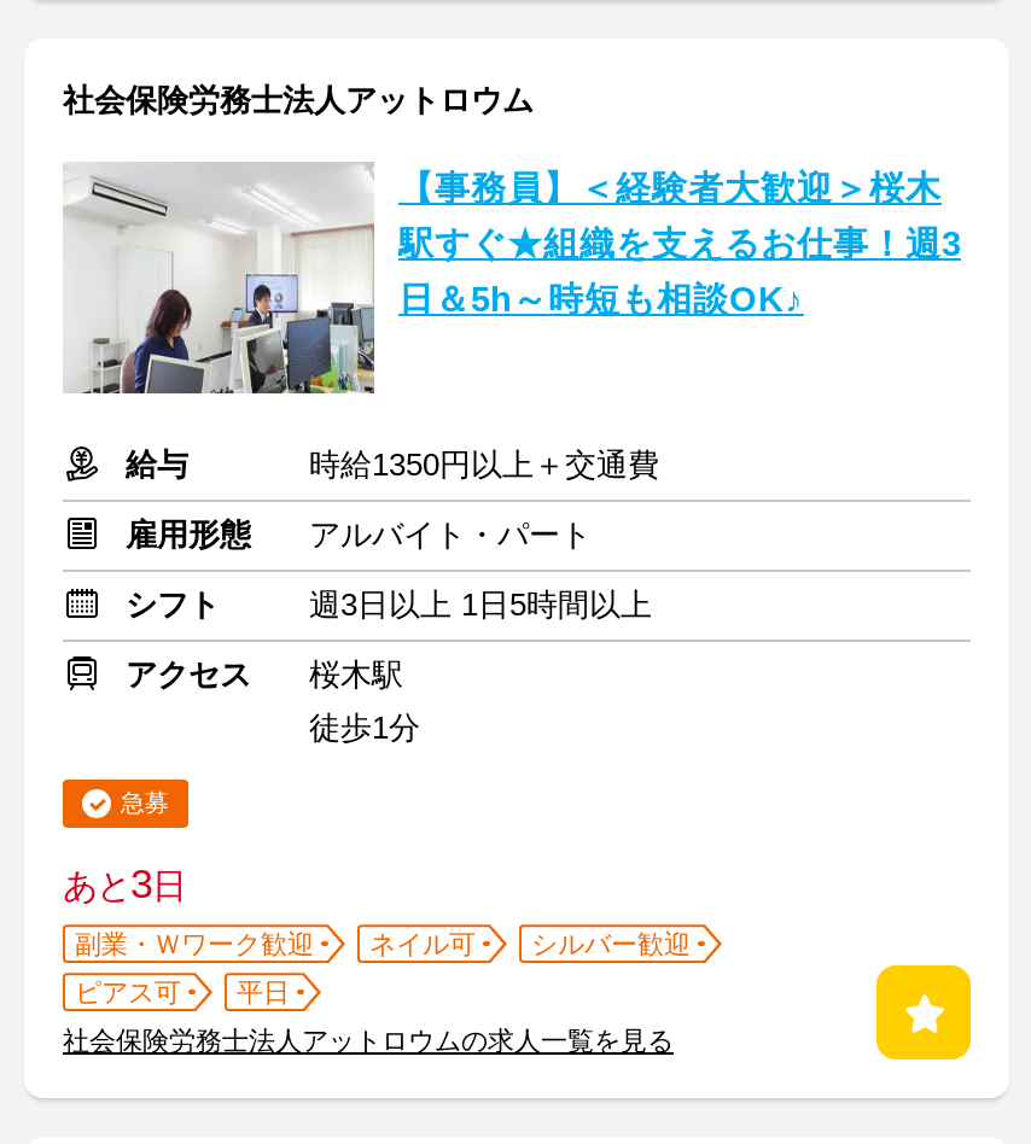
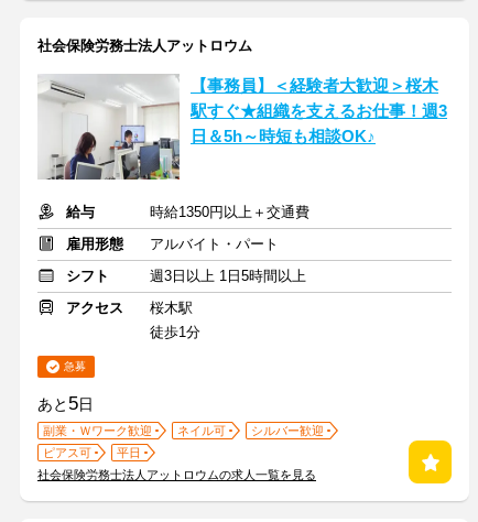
[63,862,186,908] あと3日 -> [37,393,94,414] あと5日

